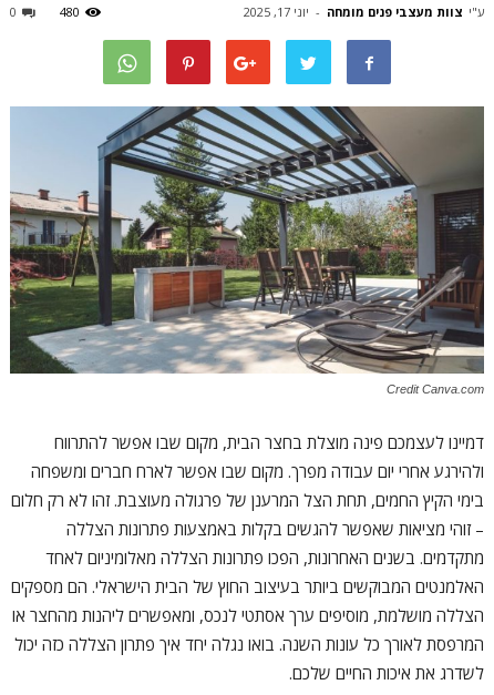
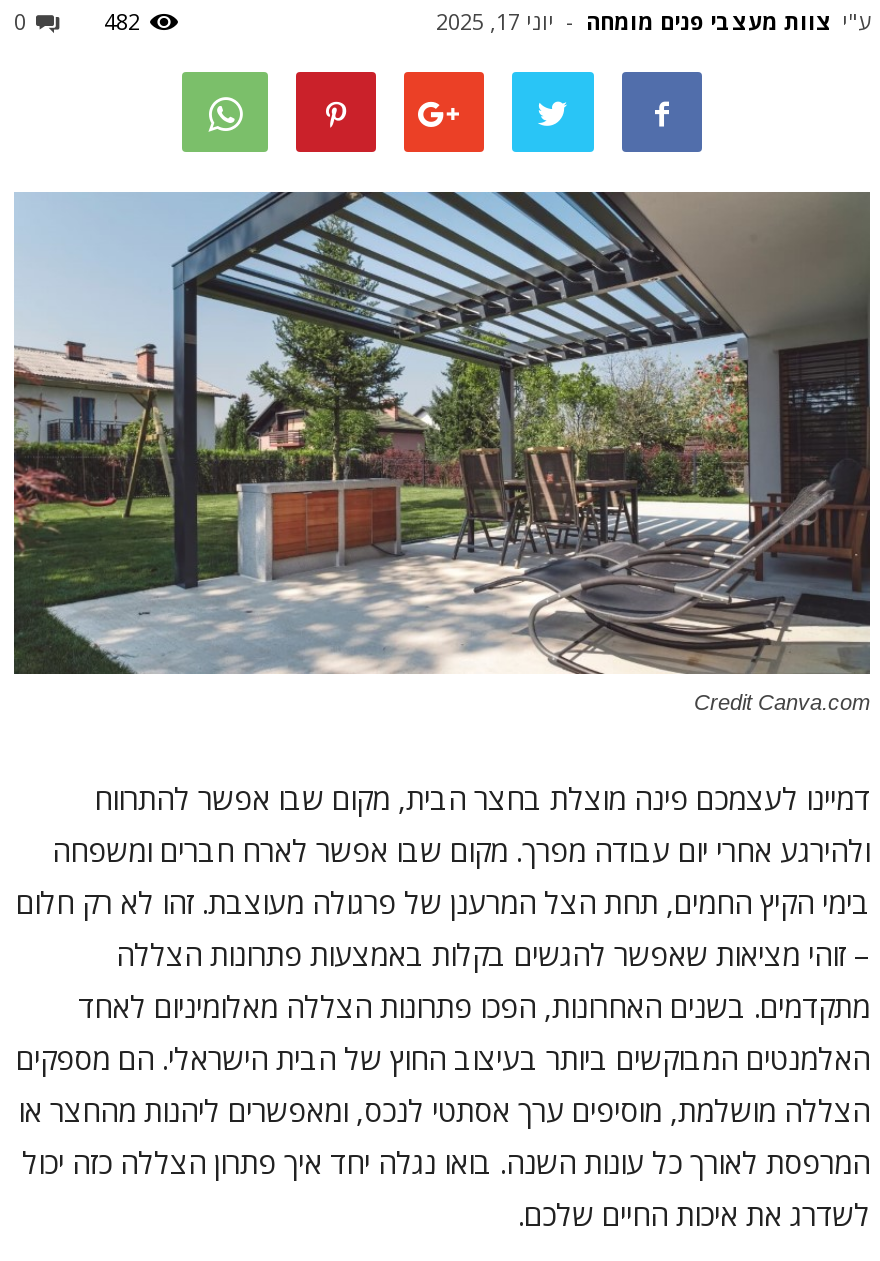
[60,3,80,20] 480 -> [104,6,140,36] 482

